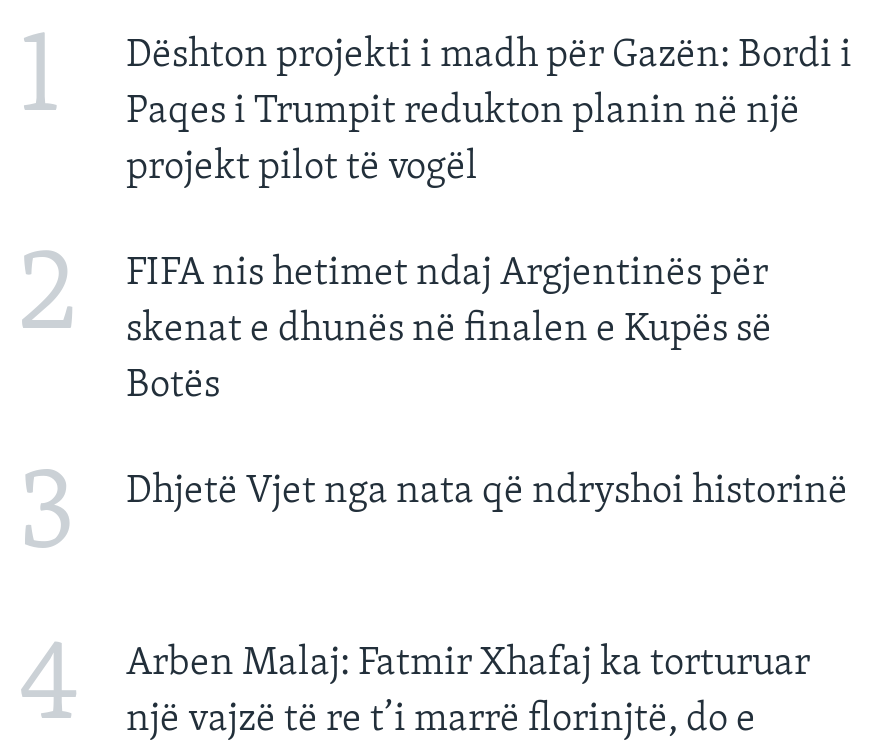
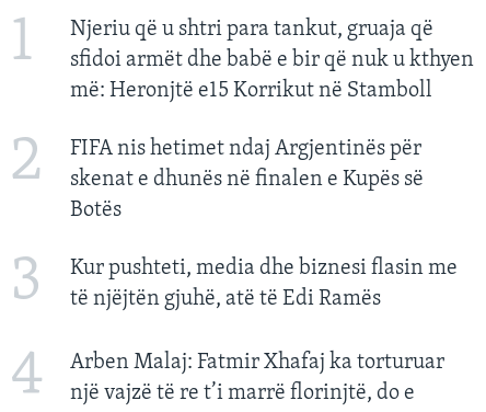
[126,37,852,189] Dështon projekti i madh për Gazën: Bordi i | Paqes i Trumpit redukton planin në një | projekt pilot të vogël -> [70,19,473,102] Njeriu që u shtri para tankut, gruaja që | sfidoi armët dhe babë e bir që nuk u kthyen | më: Heronjtë e15 Korrikut në Stamboll
[126,473,848,513] Dhjetë Vjet nga nata që ndryshoi historinë -> [70,258,457,311] Kur pushteti, media dhe biznesi flasin me | të njëjtën gjuhë, atë të Edi Ramës

